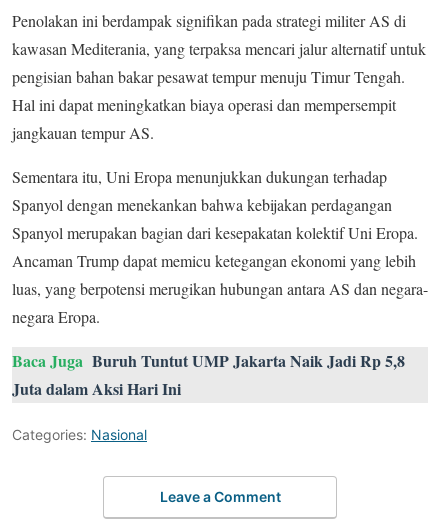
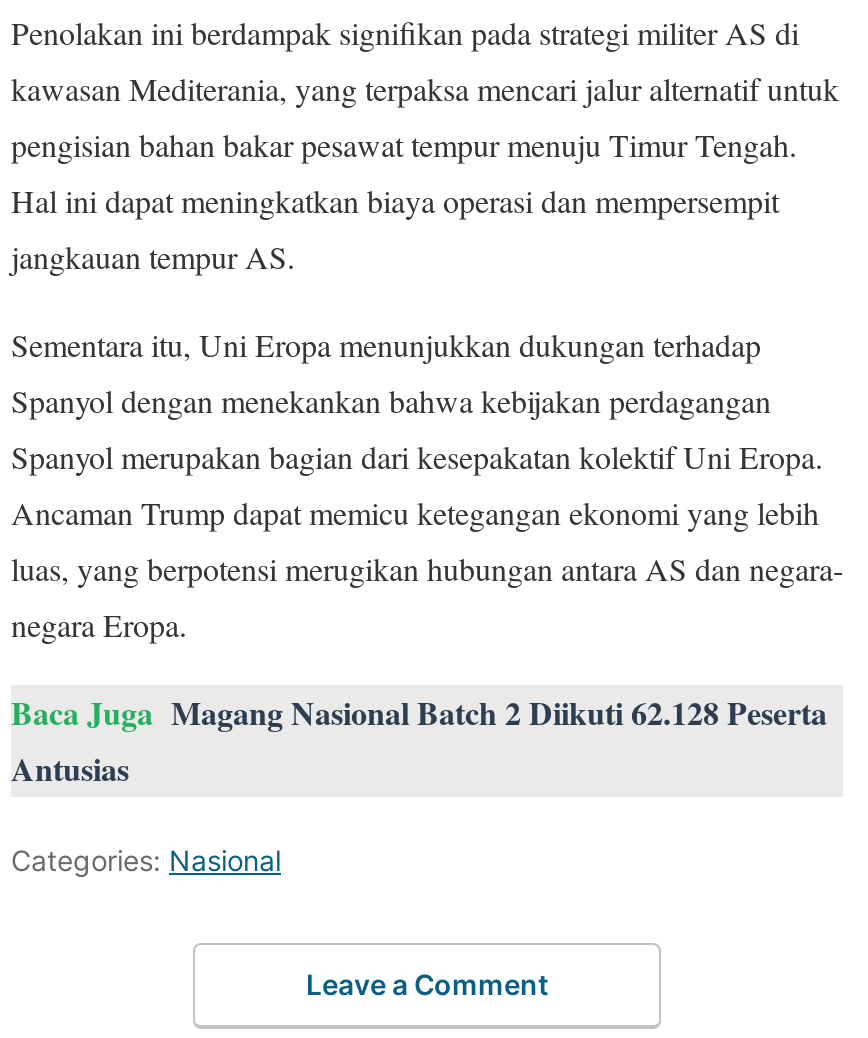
[12,349,405,400] Baca Juga Buruh Tuntut UMP Jakarta Naik Jadi Rp 5,8 | Juta dalam Aksi Hari Ini -> [11,688,827,790] Baca Juga Magang Nasional Batch 2 Diikuti 62.128 Peserta | Antusias

